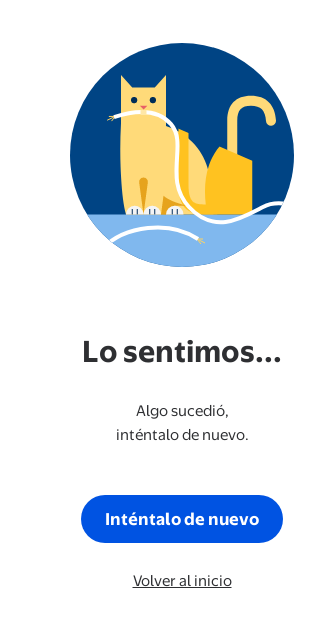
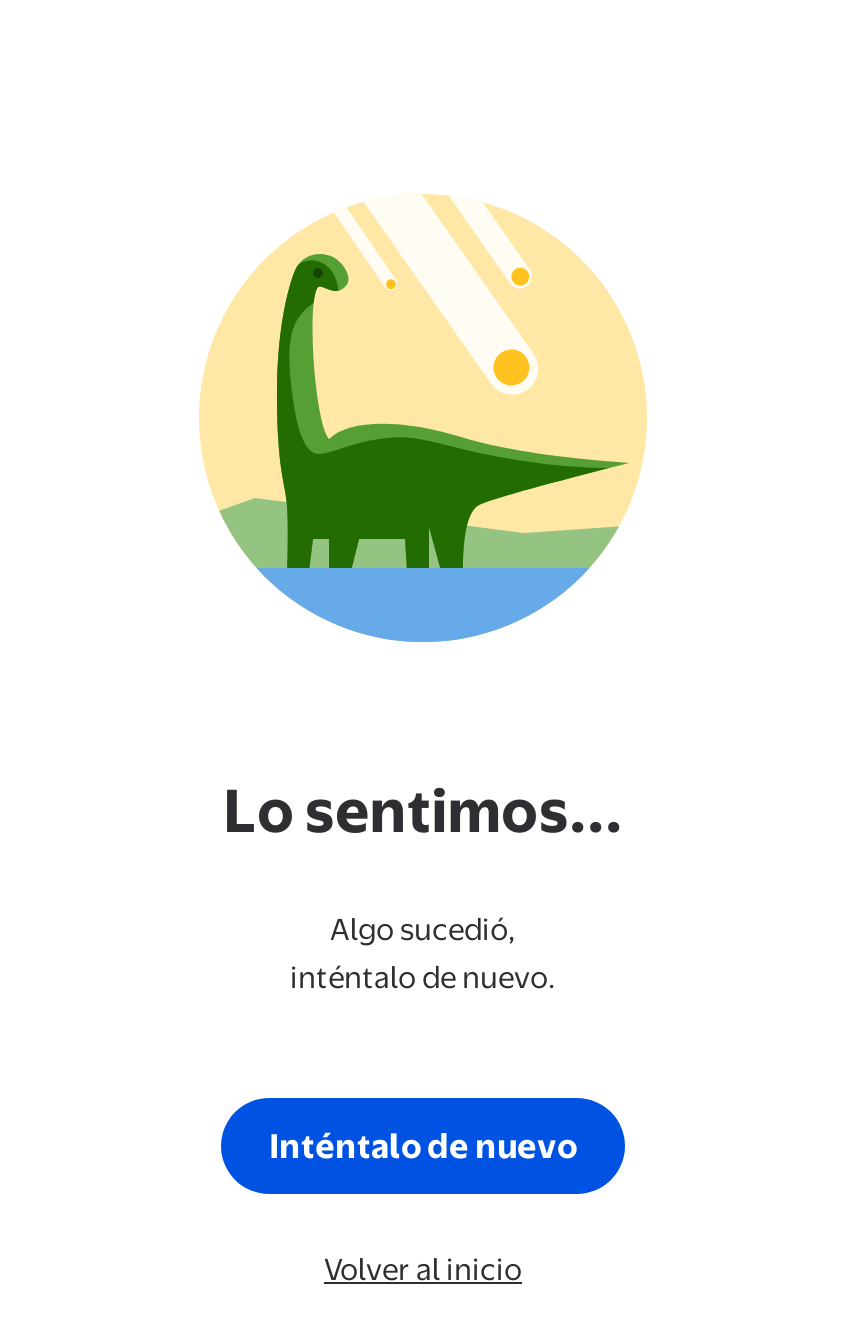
[69,42,295,245] [image] -> [199,194,647,596] [image]

